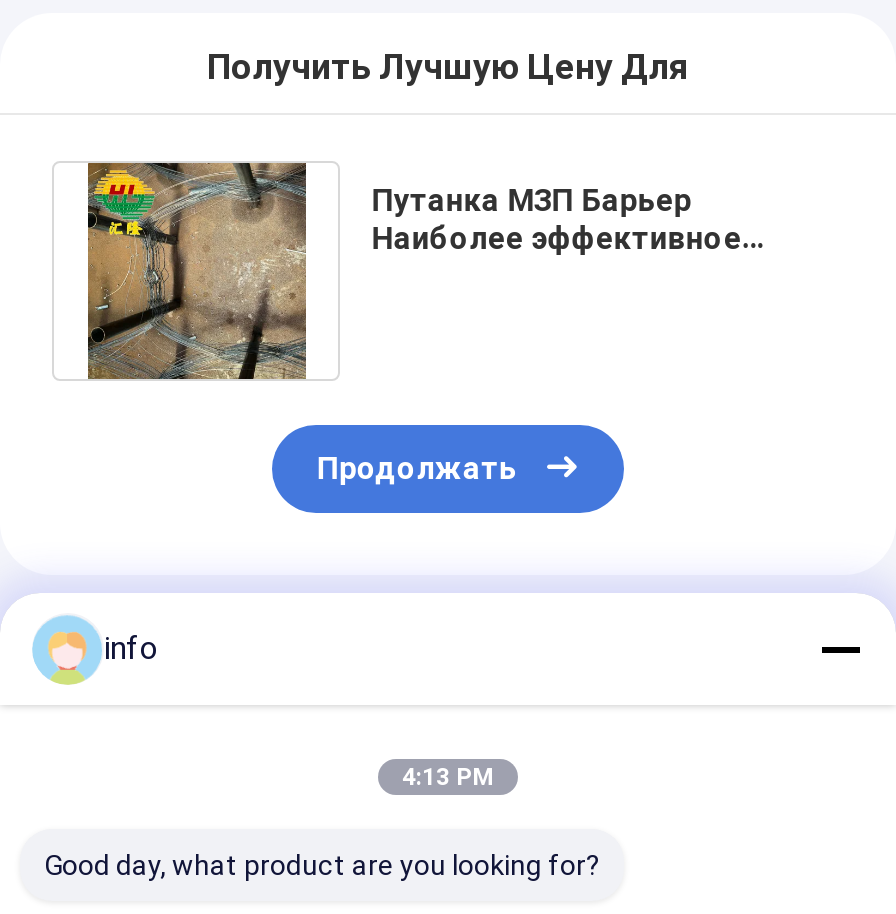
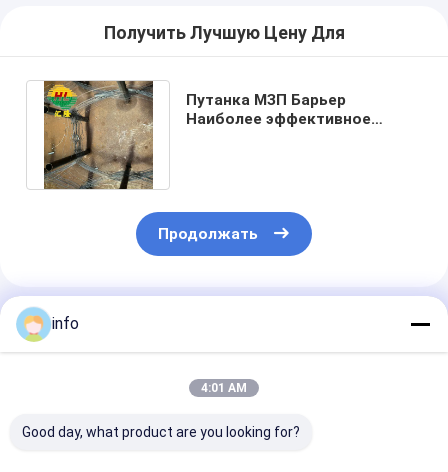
[402,763,494,791] 4:13 PM -> [201,381,247,395] 4:01 AM

